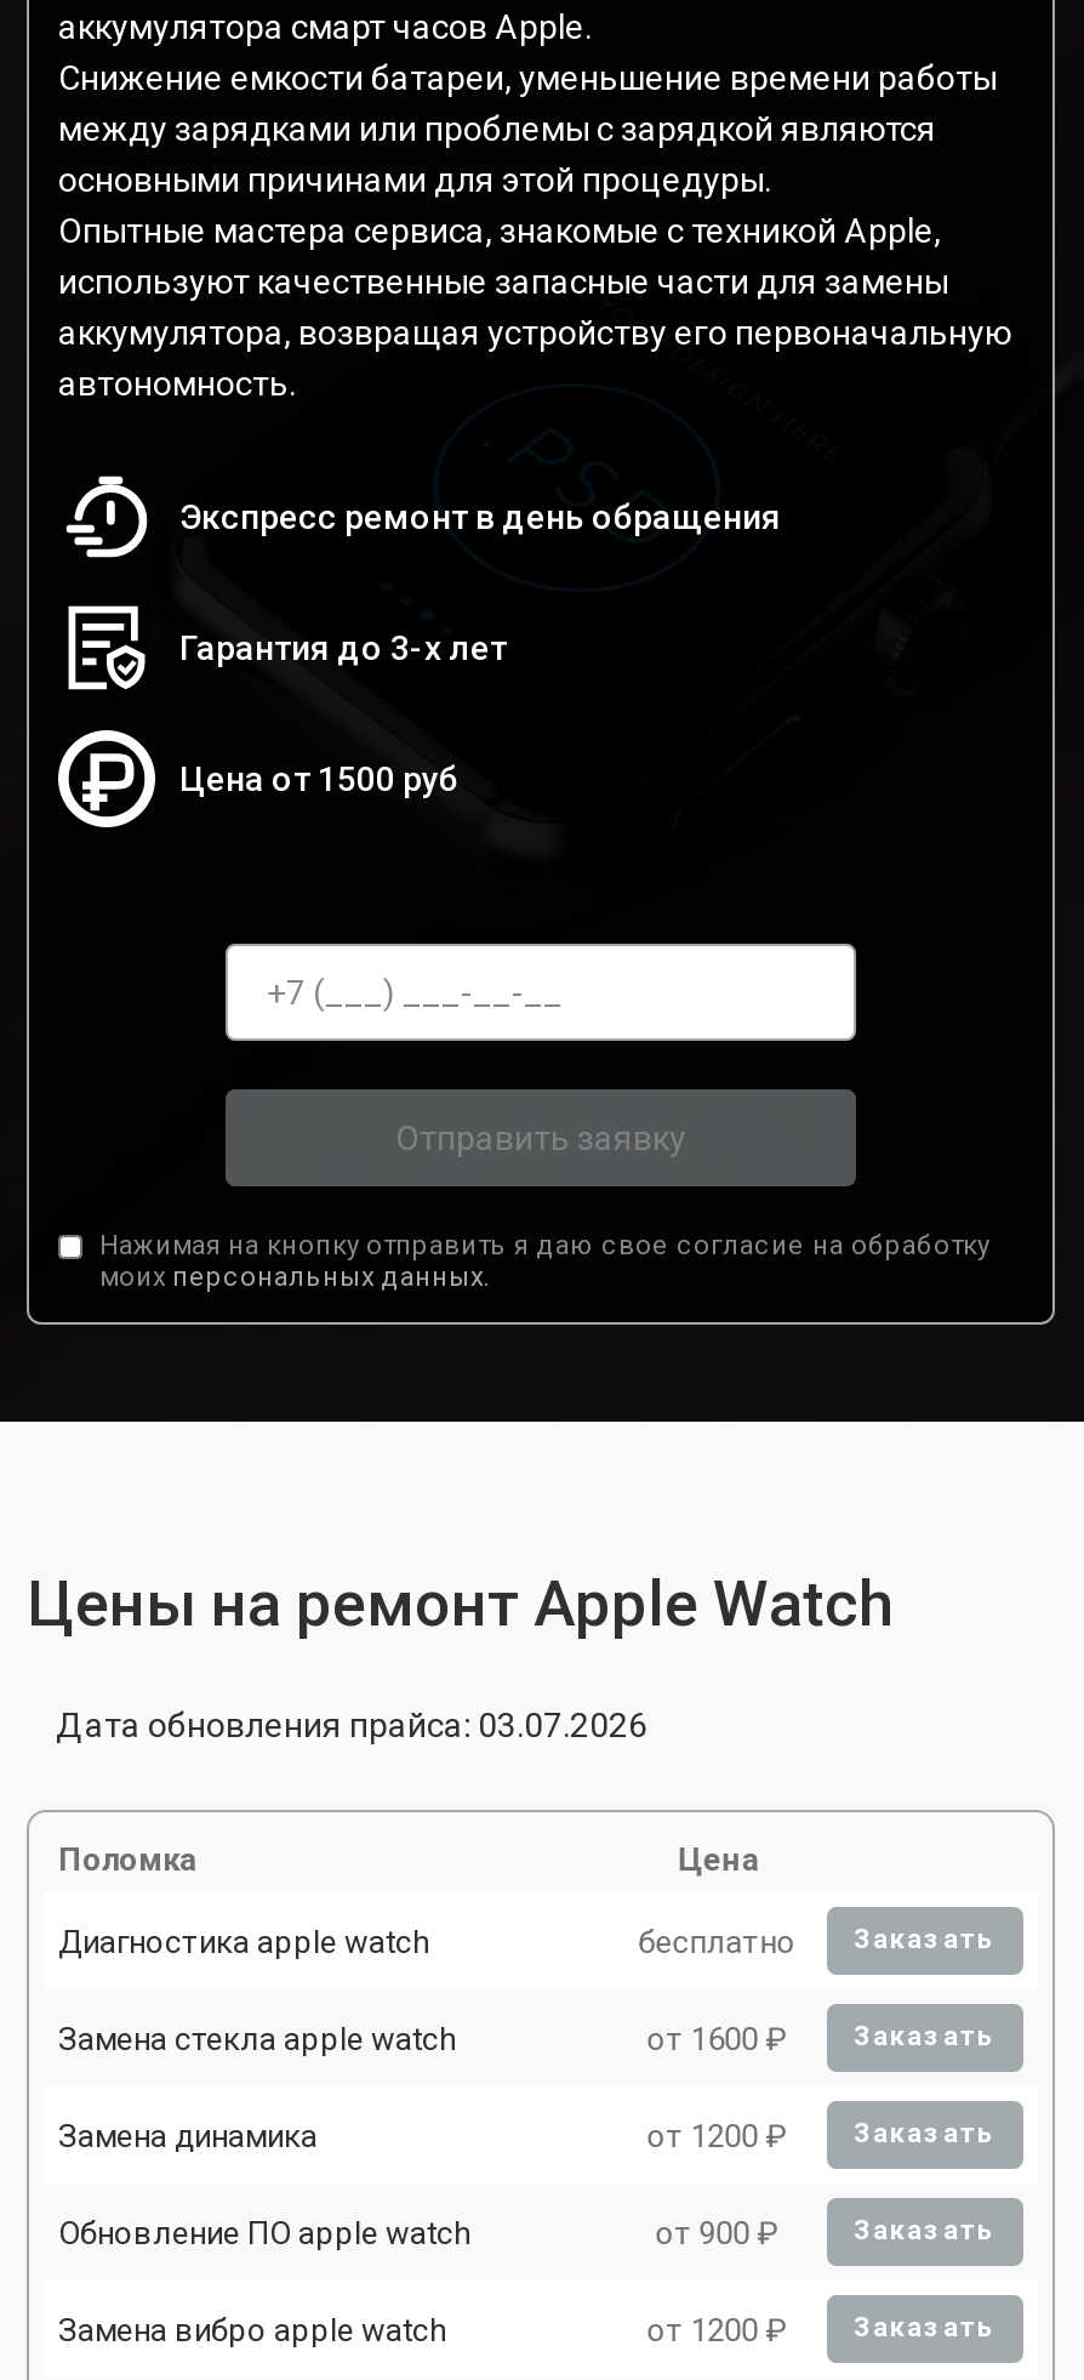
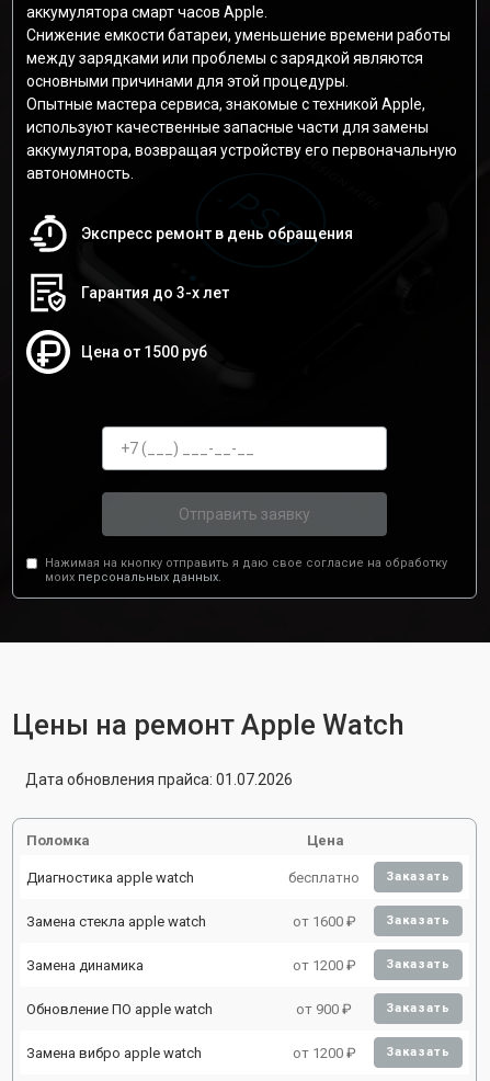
[56,1706,647,1744] Дата обновления прайса: 03.07.2026 -> [25,771,293,788] Дата обновления прайса: 01.07.2026

